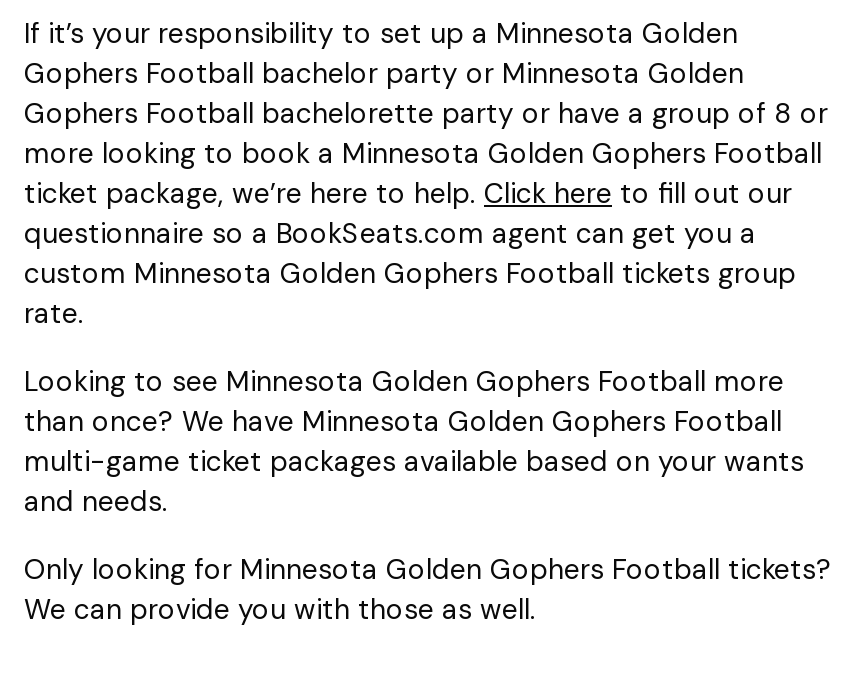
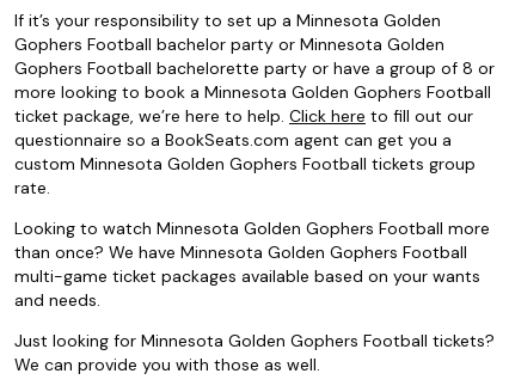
[24,363,784,399] Looking to see Minnesota Golden Gophers Football more -> [14,218,490,239] Looking to watch Minnesota Golden Gophers Football more
[24,551,832,587] Only looking for Minnesota Golden Gophers Football tickets? -> [14,330,495,351] Just looking for Minnesota Golden Gophers Football tickets?

